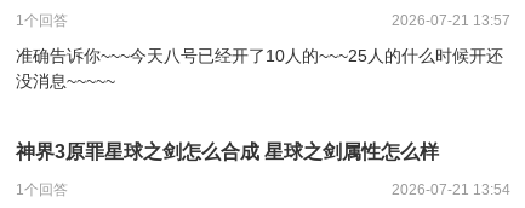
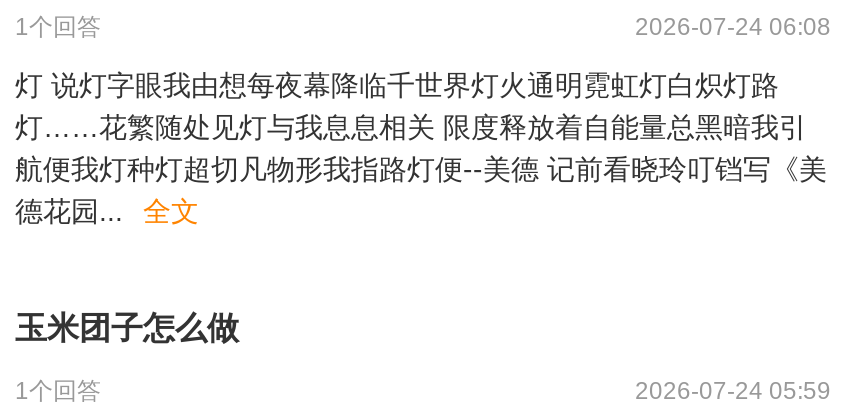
[392,12,510,29] 2026-07-21 13:57 -> [635,13,831,41] 2026-07-24 06:08
[16,46,503,91] 准确告诉你~~~今天八号已经开了10人的~~~25人的什么时候开还 | 没消息~~~~~ -> [15,69,827,227] 灯 说灯字眼我由想每夜幕降临千世界灯火通明霓虹灯白炽灯路 | 灯……花繁随处见灯与我息息相关 限度释放着自能量总黑暗我引 | 航便我灯种灯超切凡物形我指路灯便--美德 记前看晓玲叮铛写《美 | 德花园... | 全文
[16,141,439,162] 神界3原罪星球之剑怎么合成 星球之剑属性怎么样 -> [15,311,239,345] 玉米团子怎么做
[392,181,510,198] 2026-07-21 13:54 -> [635,377,831,405] 2026-07-24 05:59

